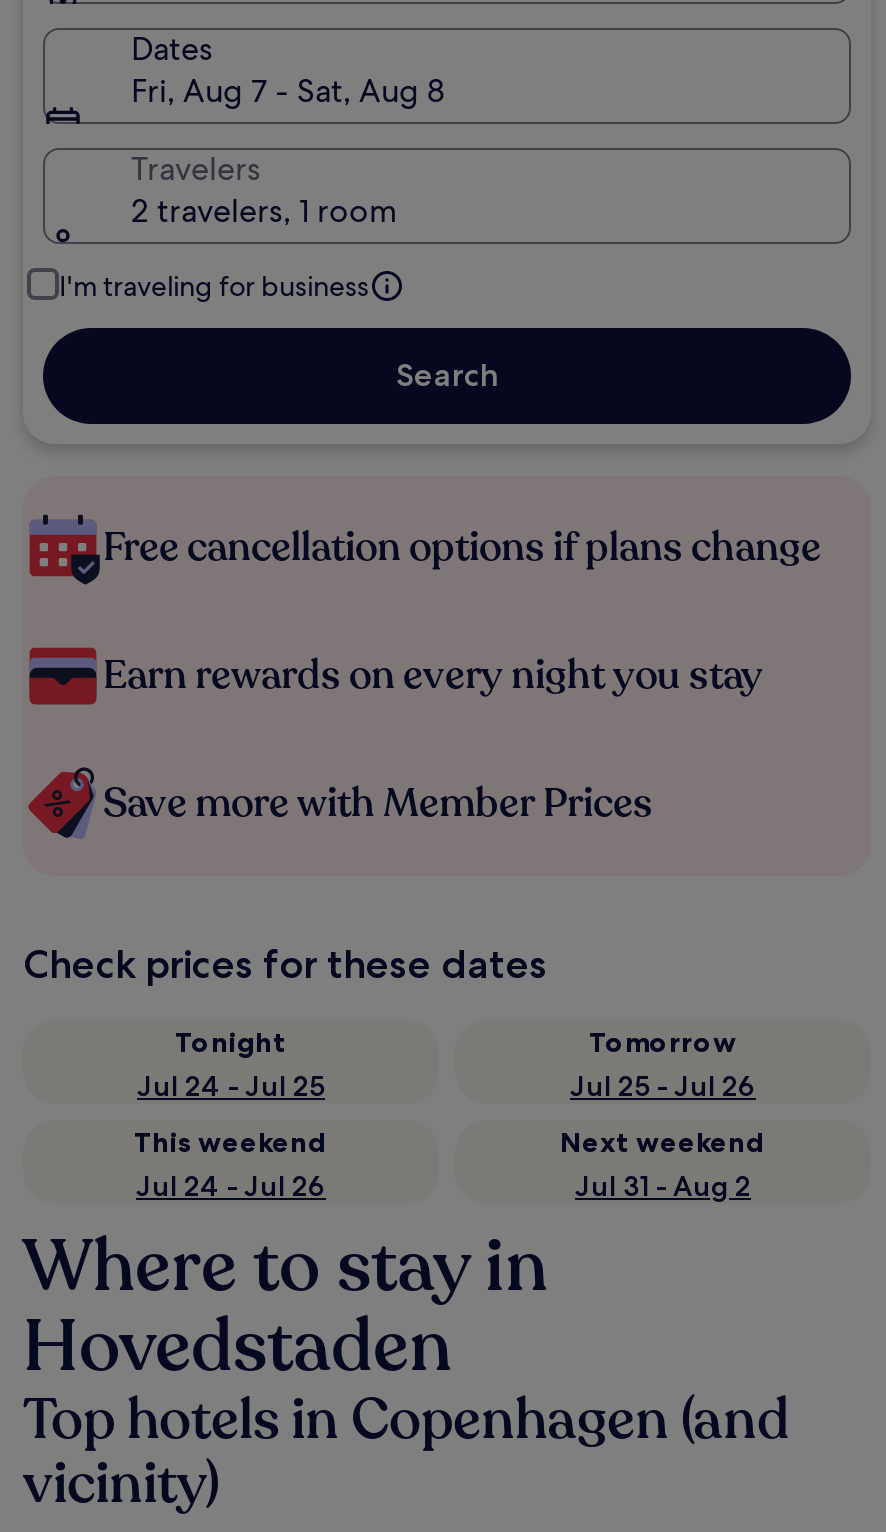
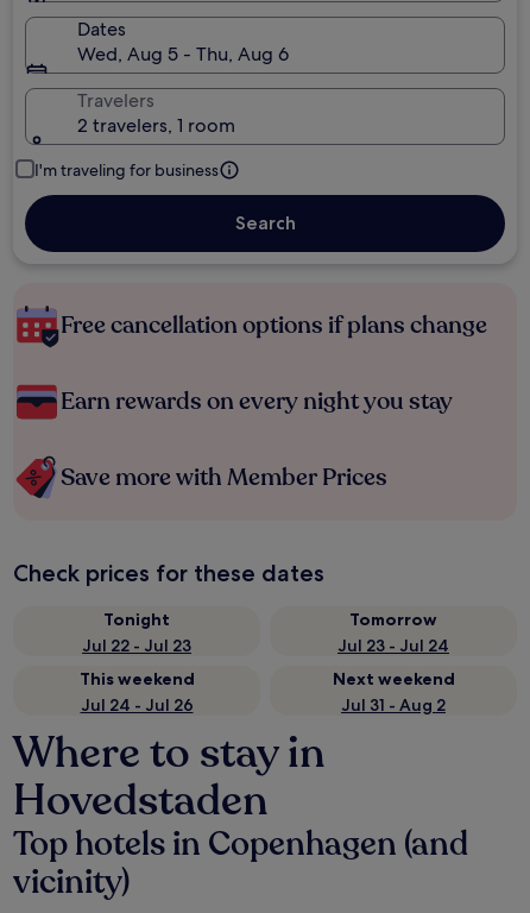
[131,70,445,112] Fri, Aug 7 - Sat, Aug 8 -> [77,42,289,67] Wed, Aug 5 - Thu, Aug 6
[137,1068,325,1104] Jul 24 - Jul 25 -> [82,635,191,656] Jul 22 - Jul 23
[570,1068,756,1104] Jul 25 - Jul 26 -> [337,635,449,656] Jul 23 - Jul 24

